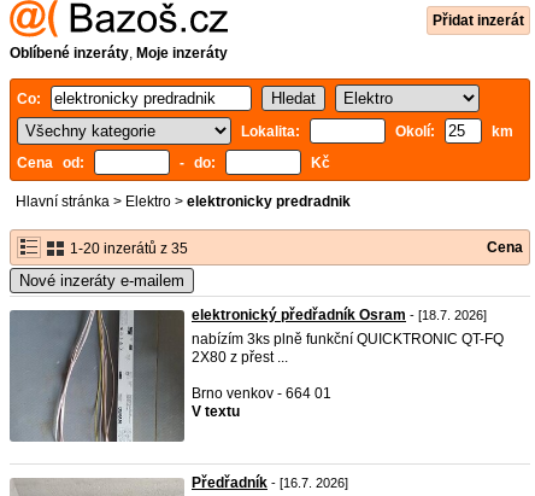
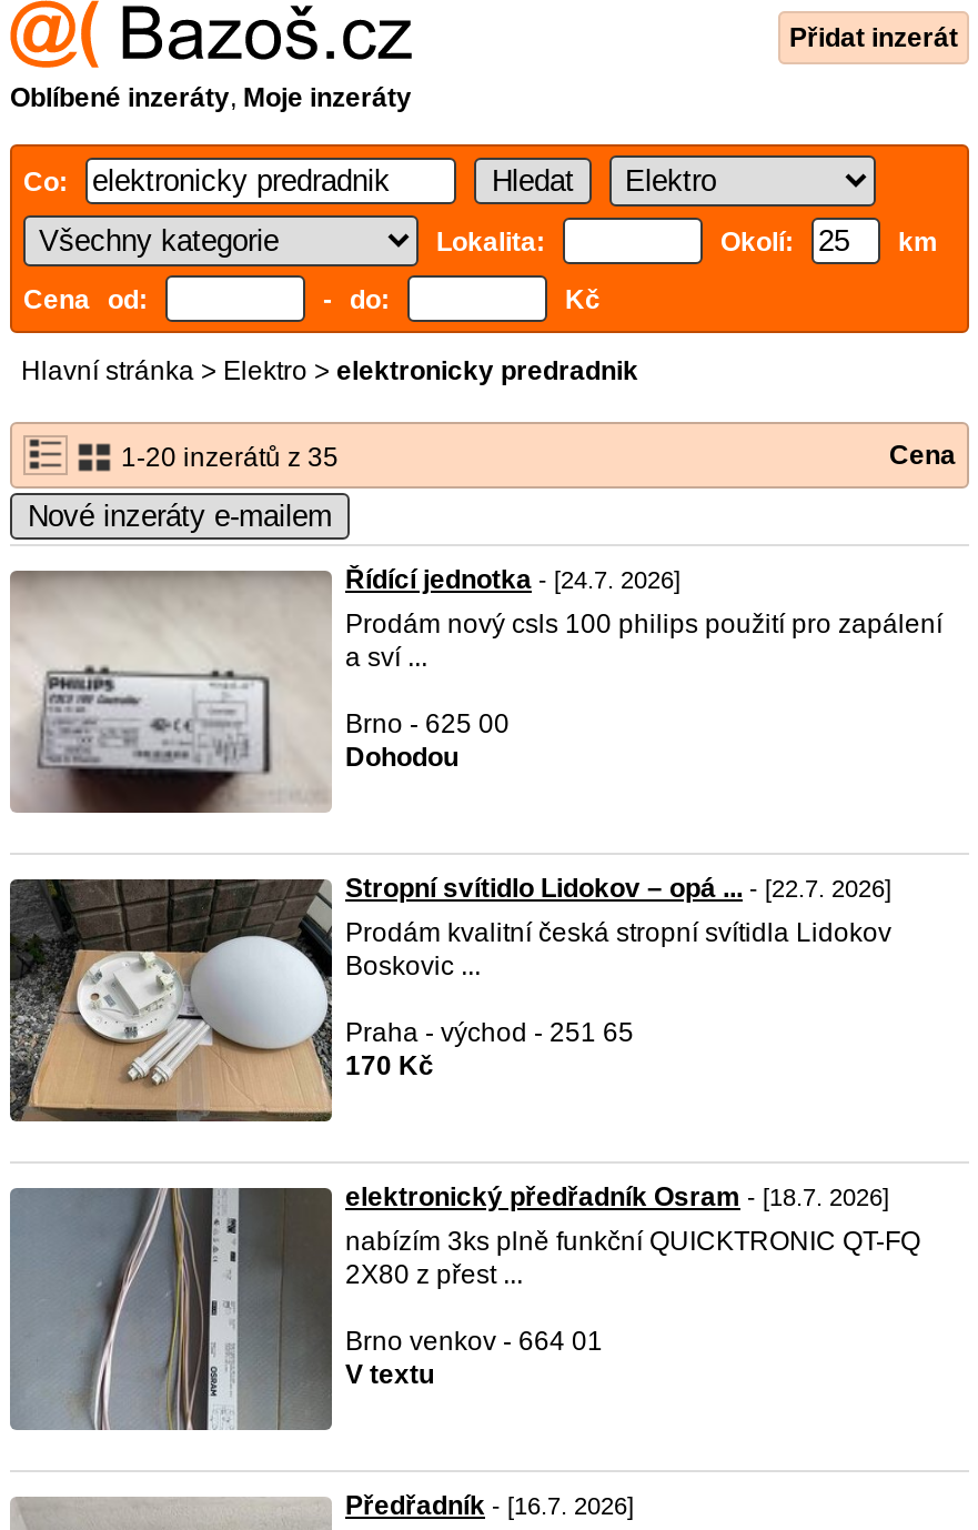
none -> [10,564,942,813] [image] | Řídící jednotka - [24.7. 2026] | Prodám nový csls 100 philips použití pro zapálení | a sví ... | Brno - 625 00 | Dohodou
none -> [10,873,891,1157] [image] | Stropní svítidlo Lidokov – opá ... - [22.7. 2026] | Prodám kvalitní česká stropní svítidla Lidokov | Boskovic ... | Praha - východ - 251 65 | 170 Kč

